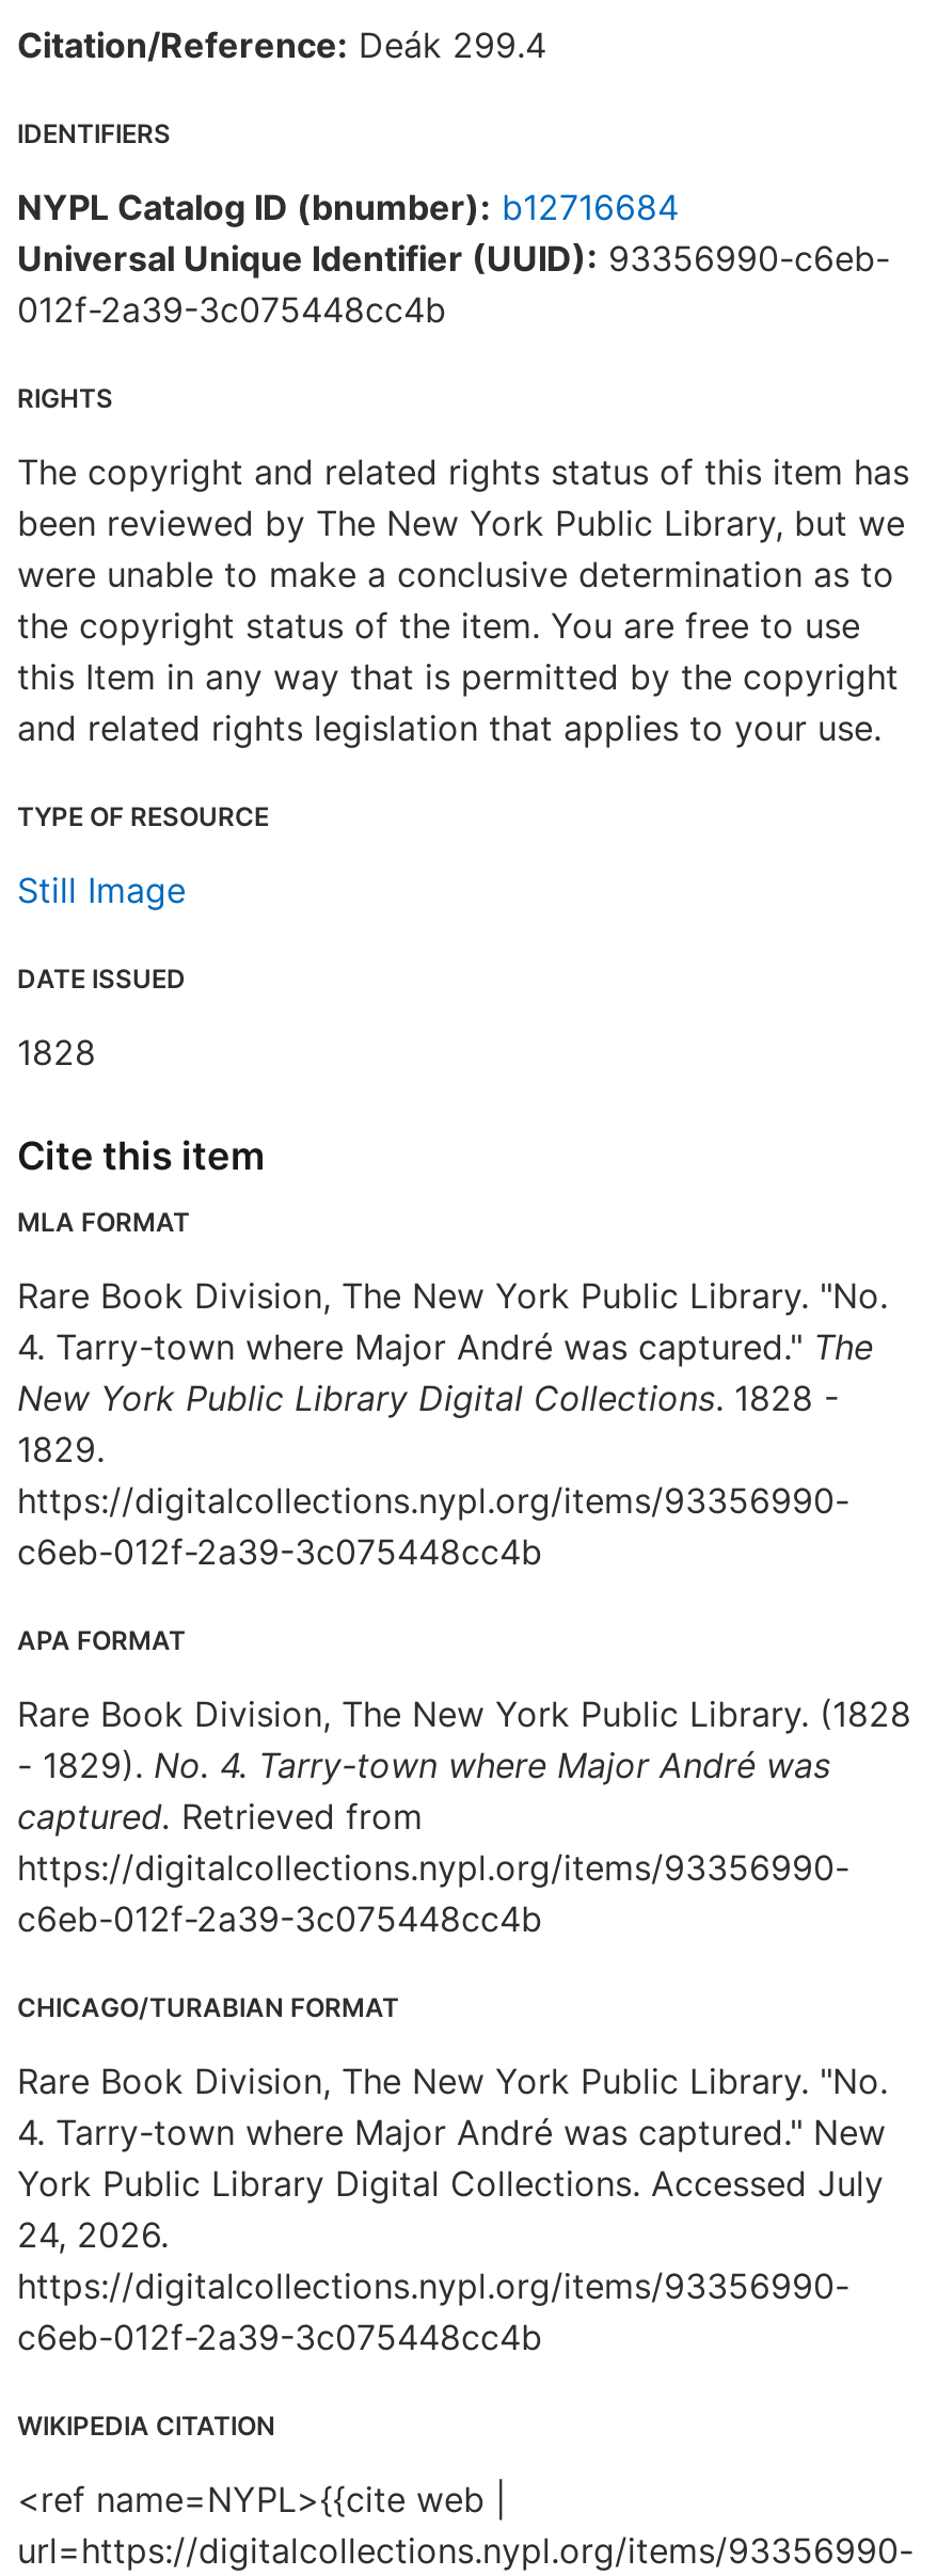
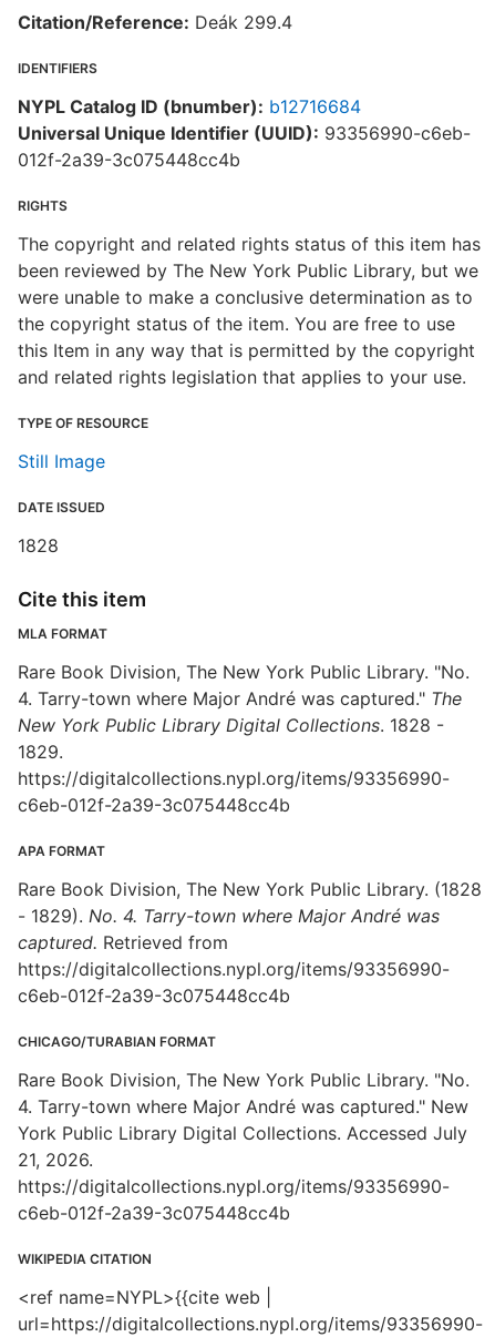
[17,2213,169,2256] 24, 2026. -> [18,1149,93,1171] 21, 2026.

